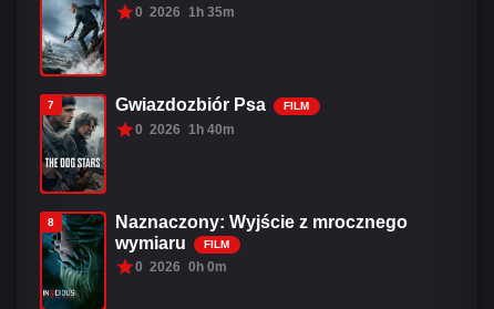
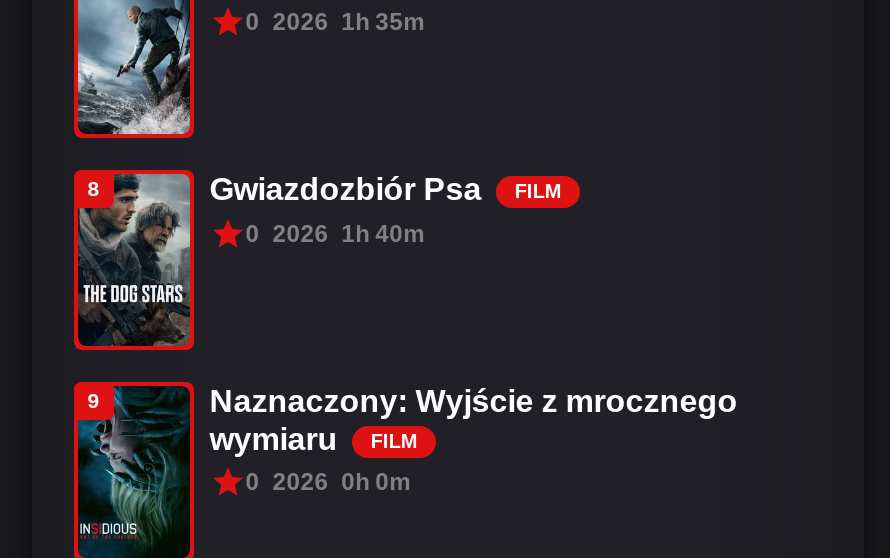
[47,99,54,111] 7 -> [88,178,100,200] 8
[47,216,54,228] 8 -> [88,390,100,412] 9

